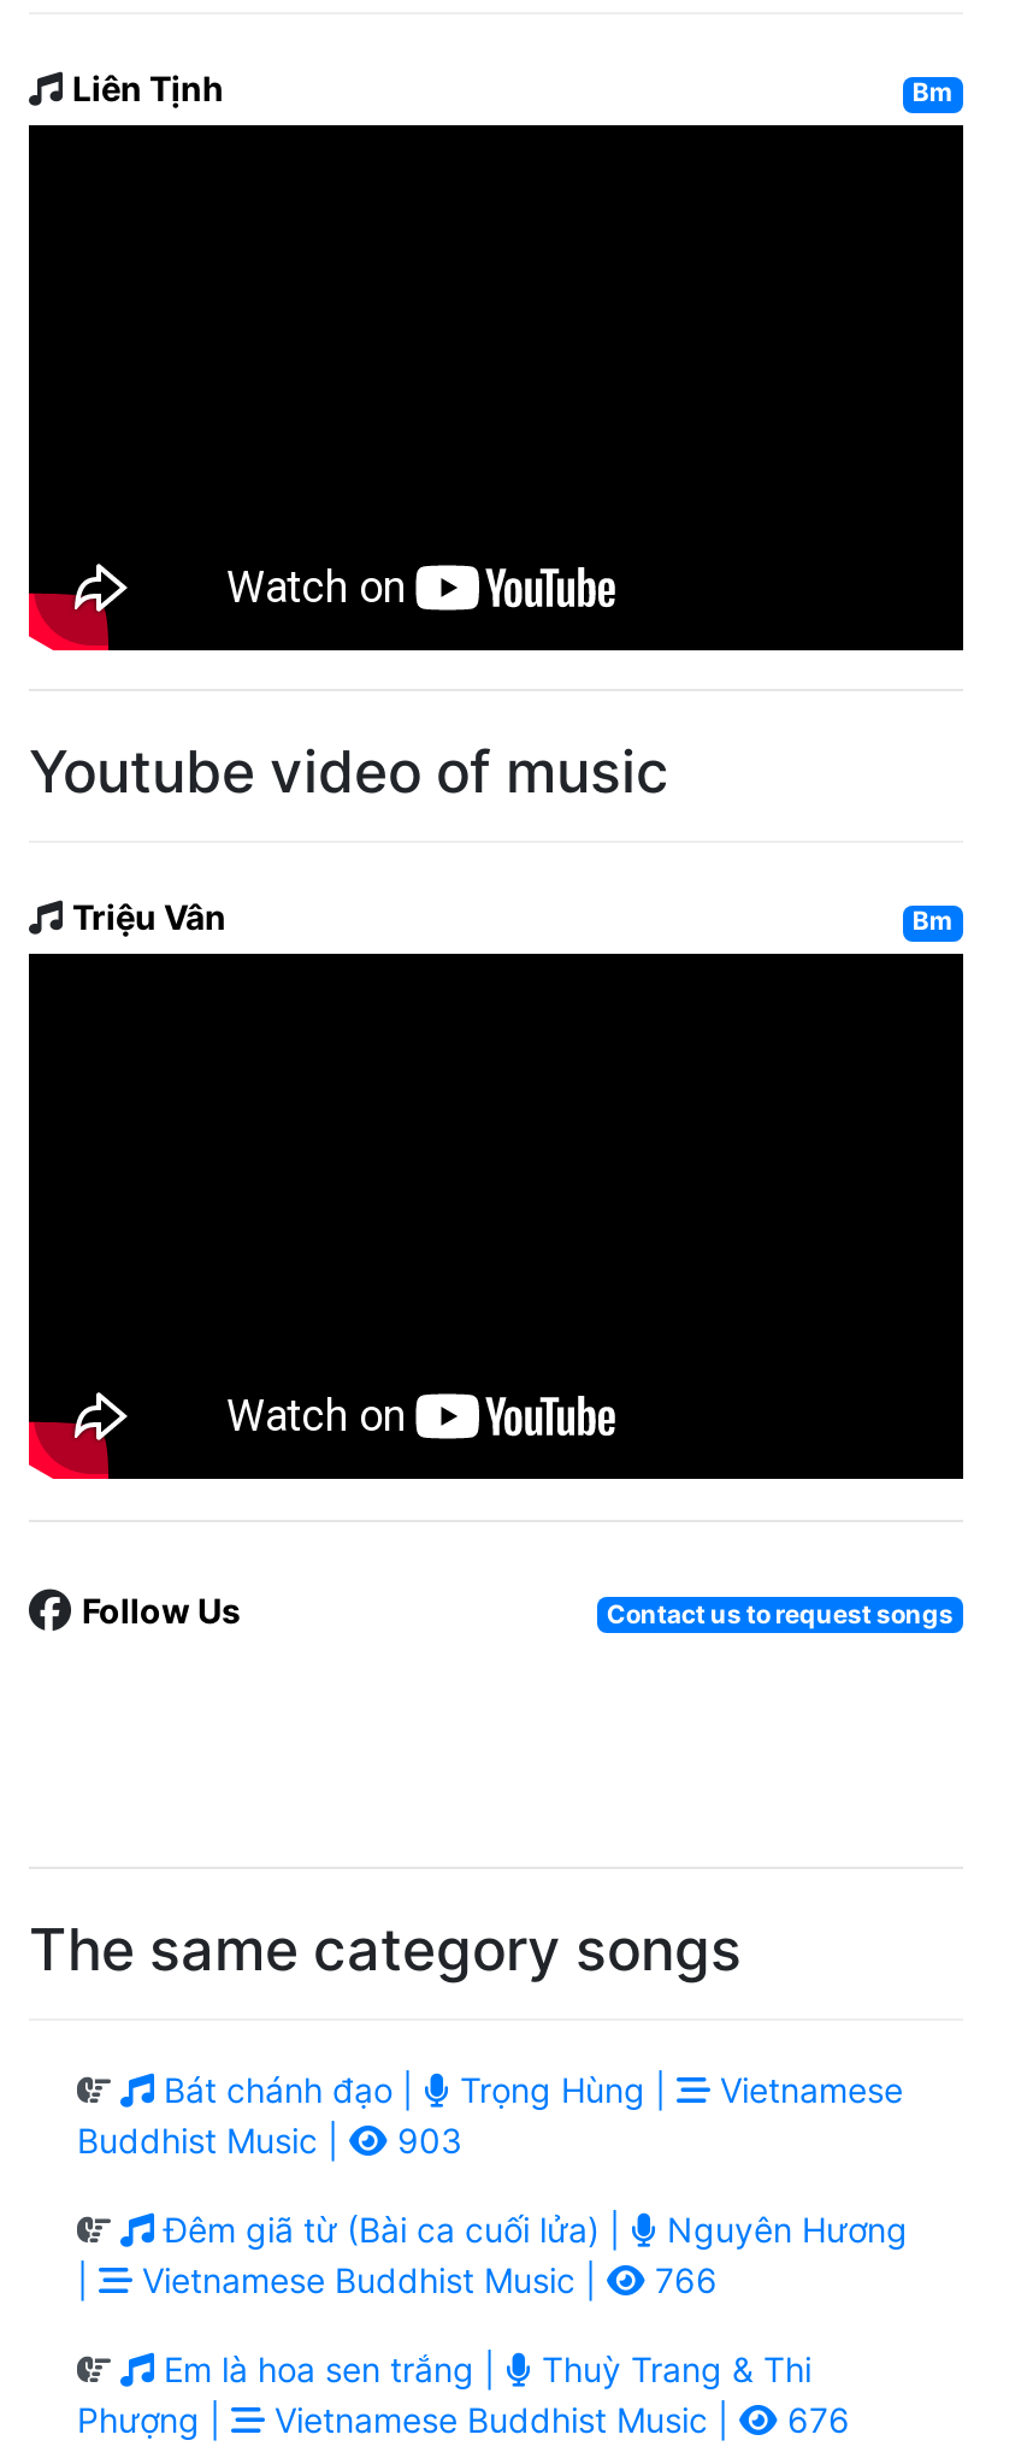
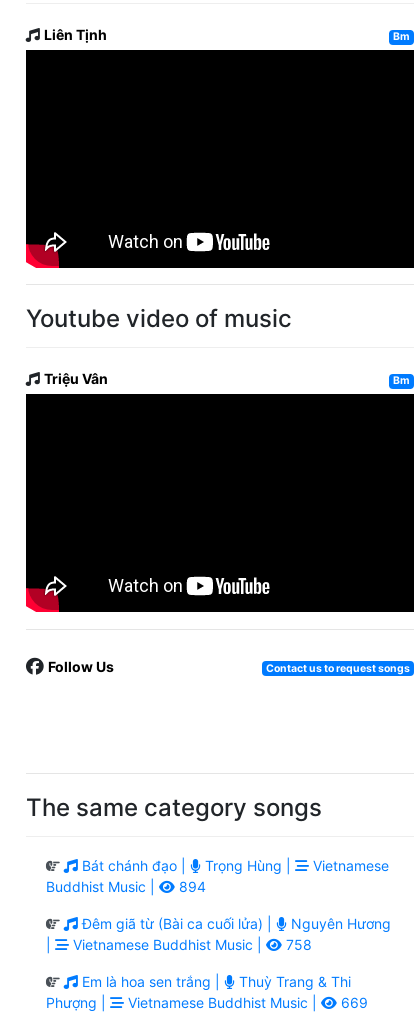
[388,2119,462,2160] 903 -> [175,878,206,895] 894
[645,2259,718,2299] 766 -> [282,936,312,953] 758
[778,2398,850,2439] 676 -> [337,994,368,1011] 669

